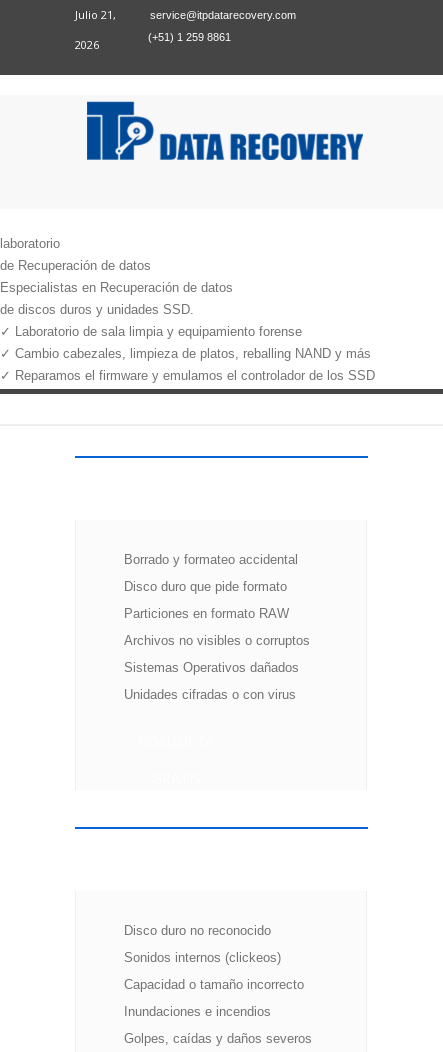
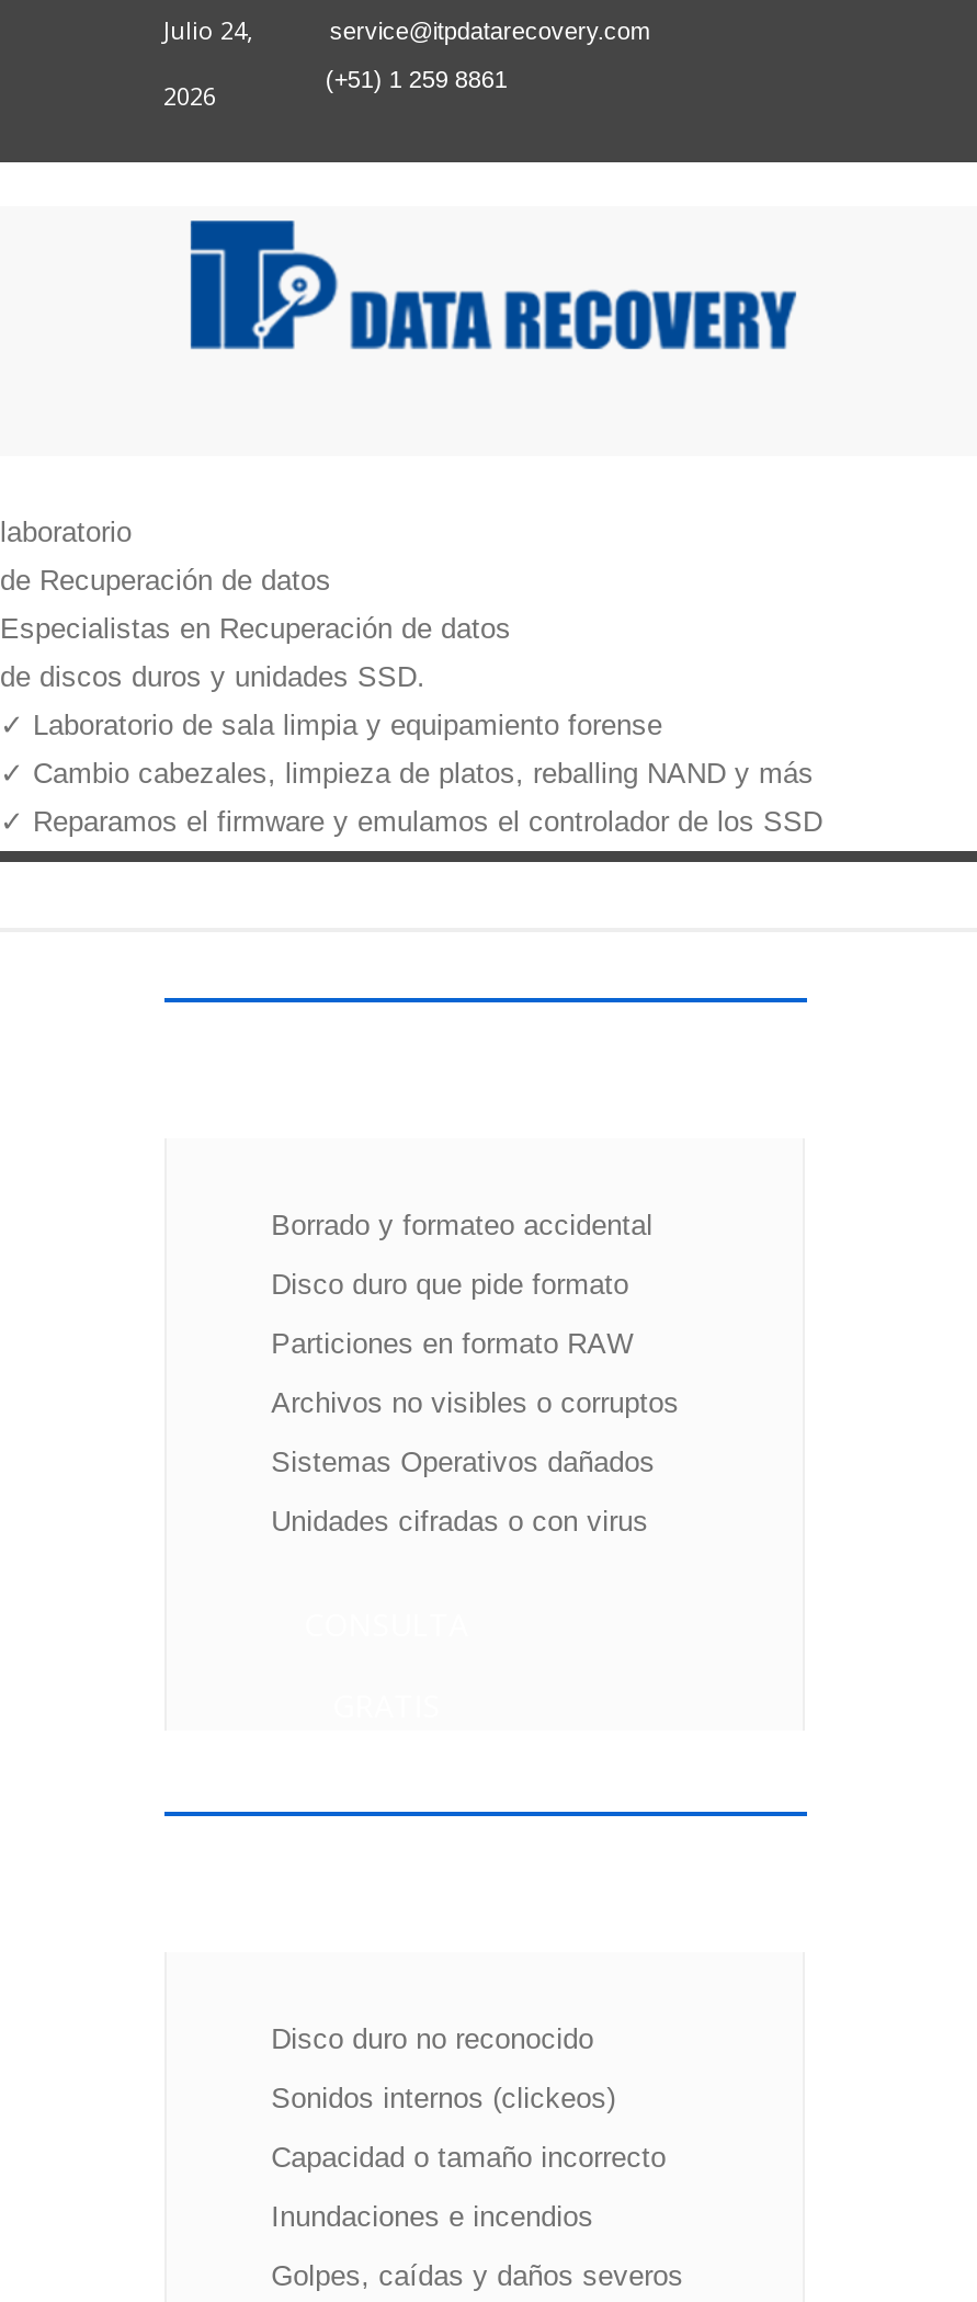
[74,7,115,22] Julio 21, -> [163,13,253,46] Julio 24,

